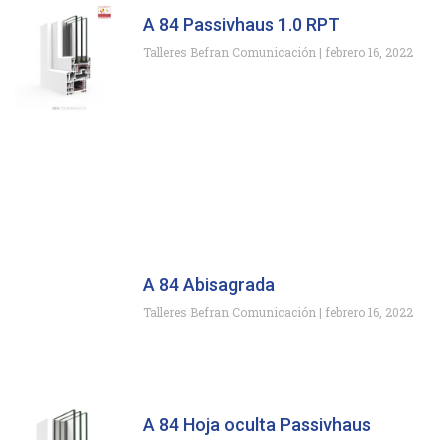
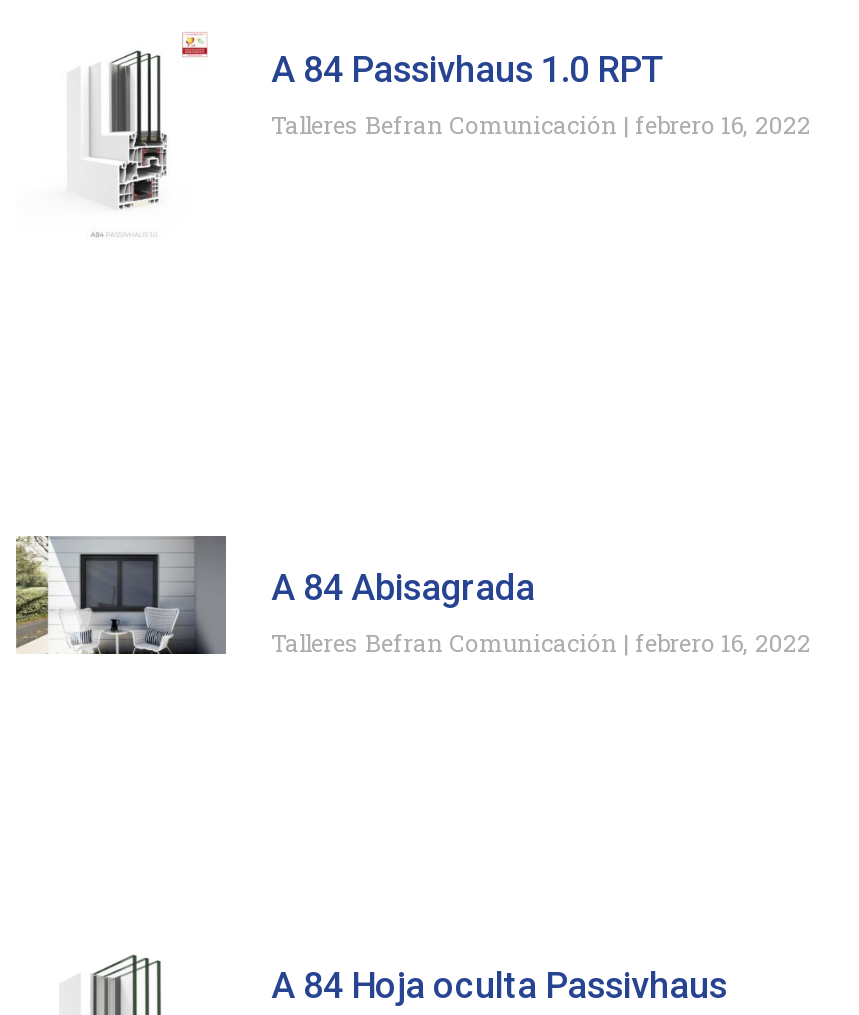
none -> [14,533,228,657] [image]

